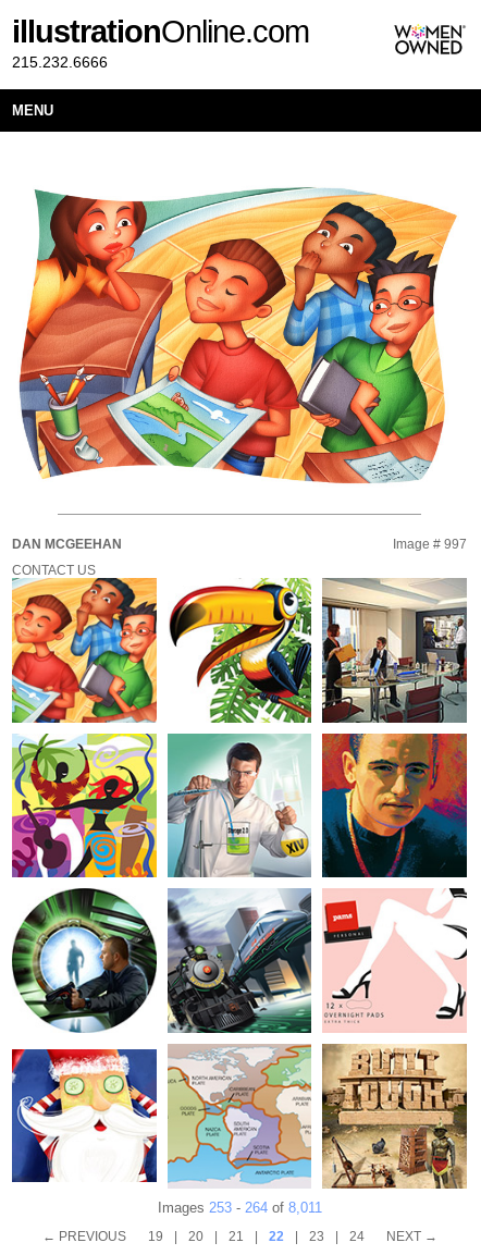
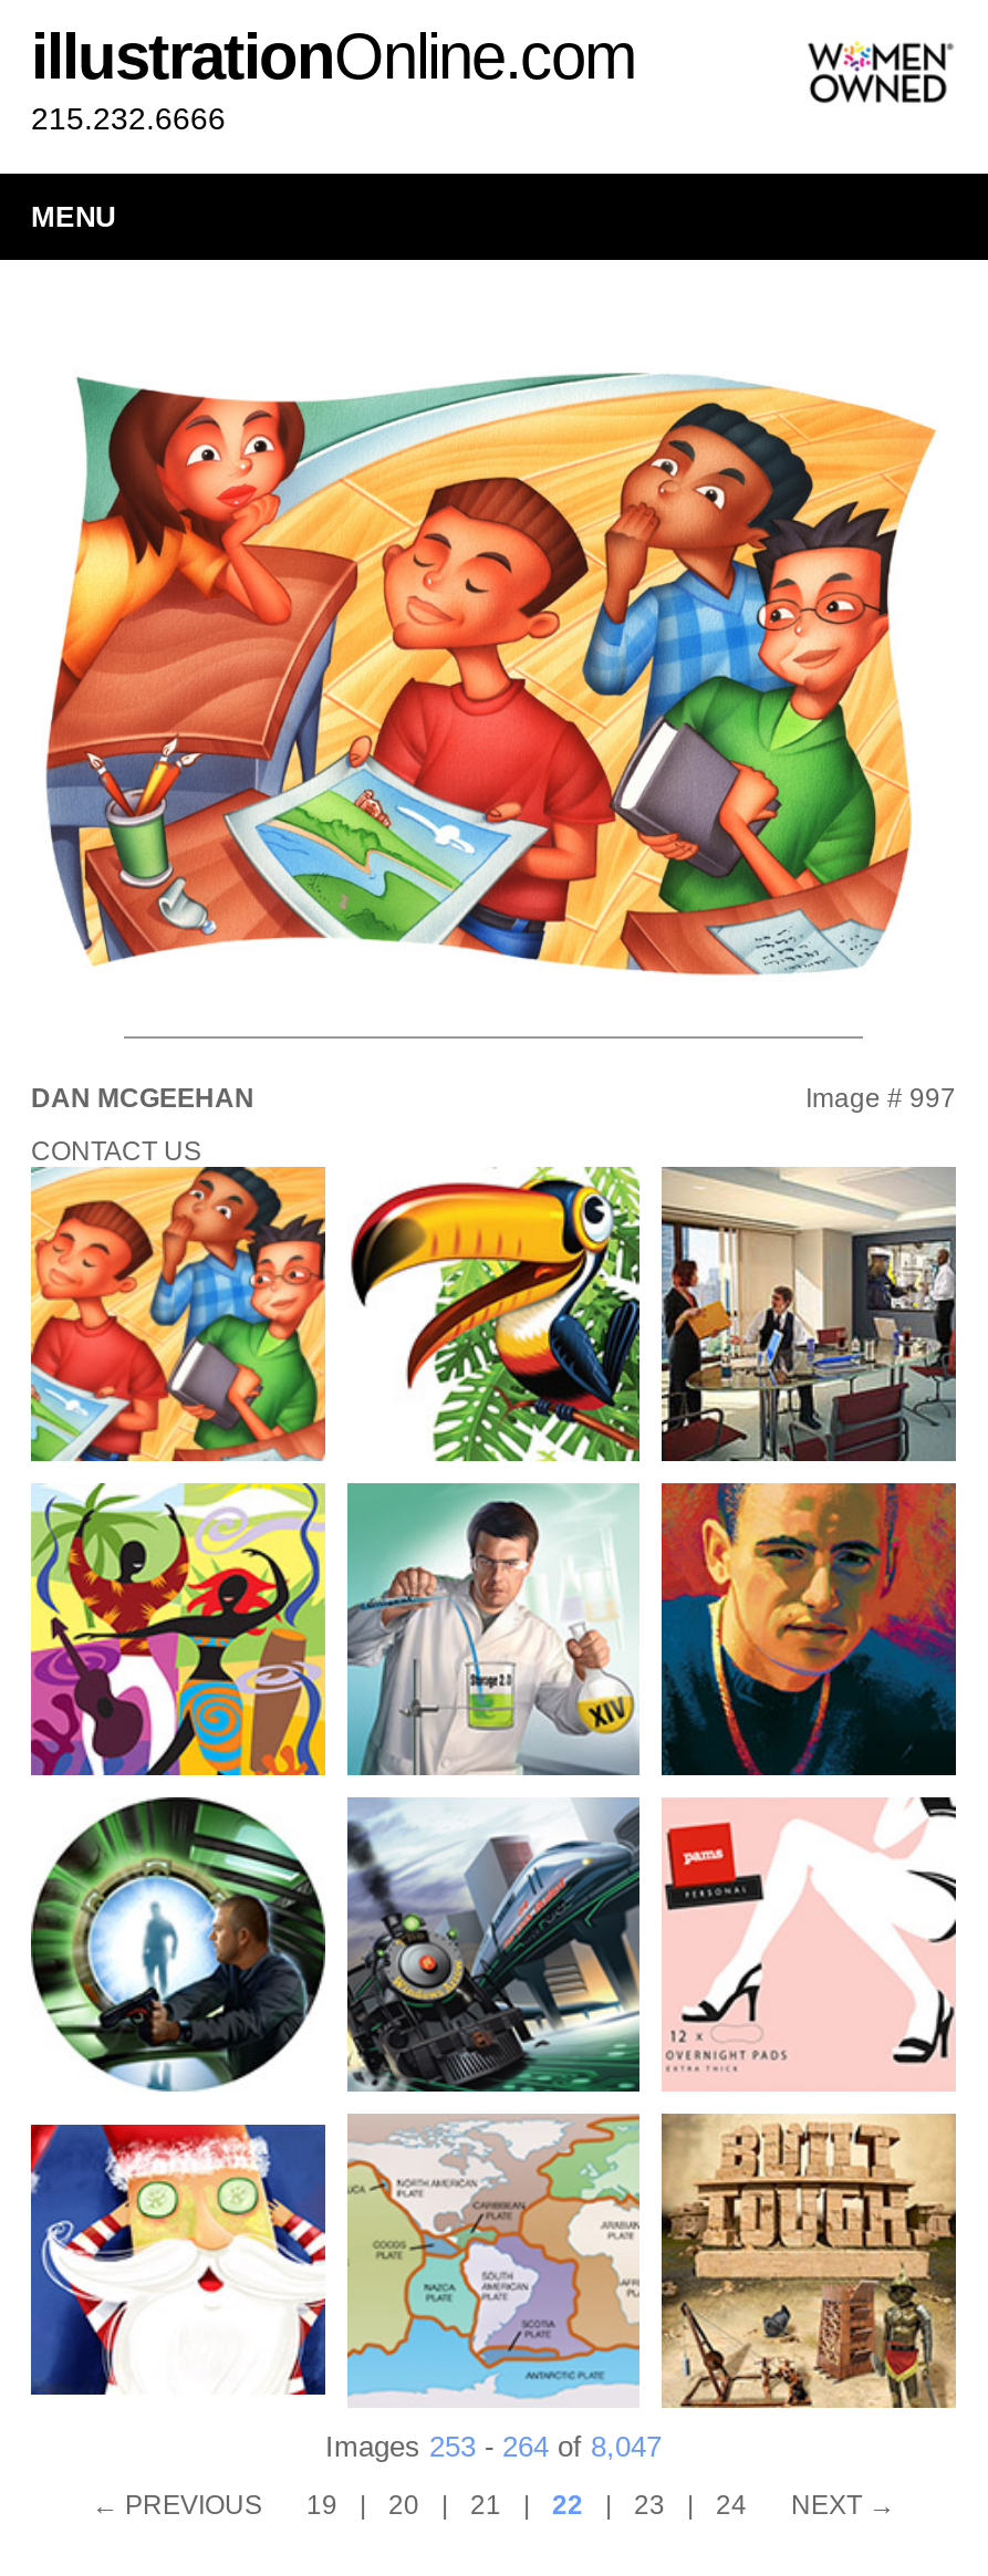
[157,1199,322,1216] Images 253 - 264 of 8,011 -> [325,2430,662,2463] Images 253 - 264 of 8,047

